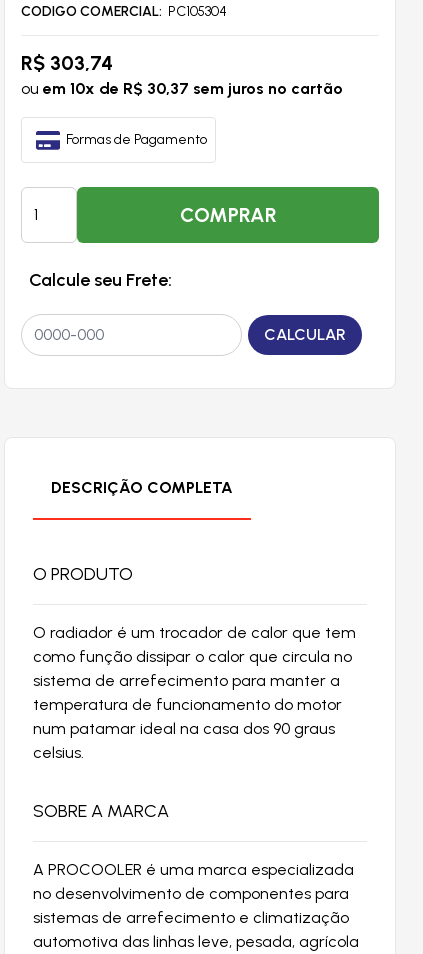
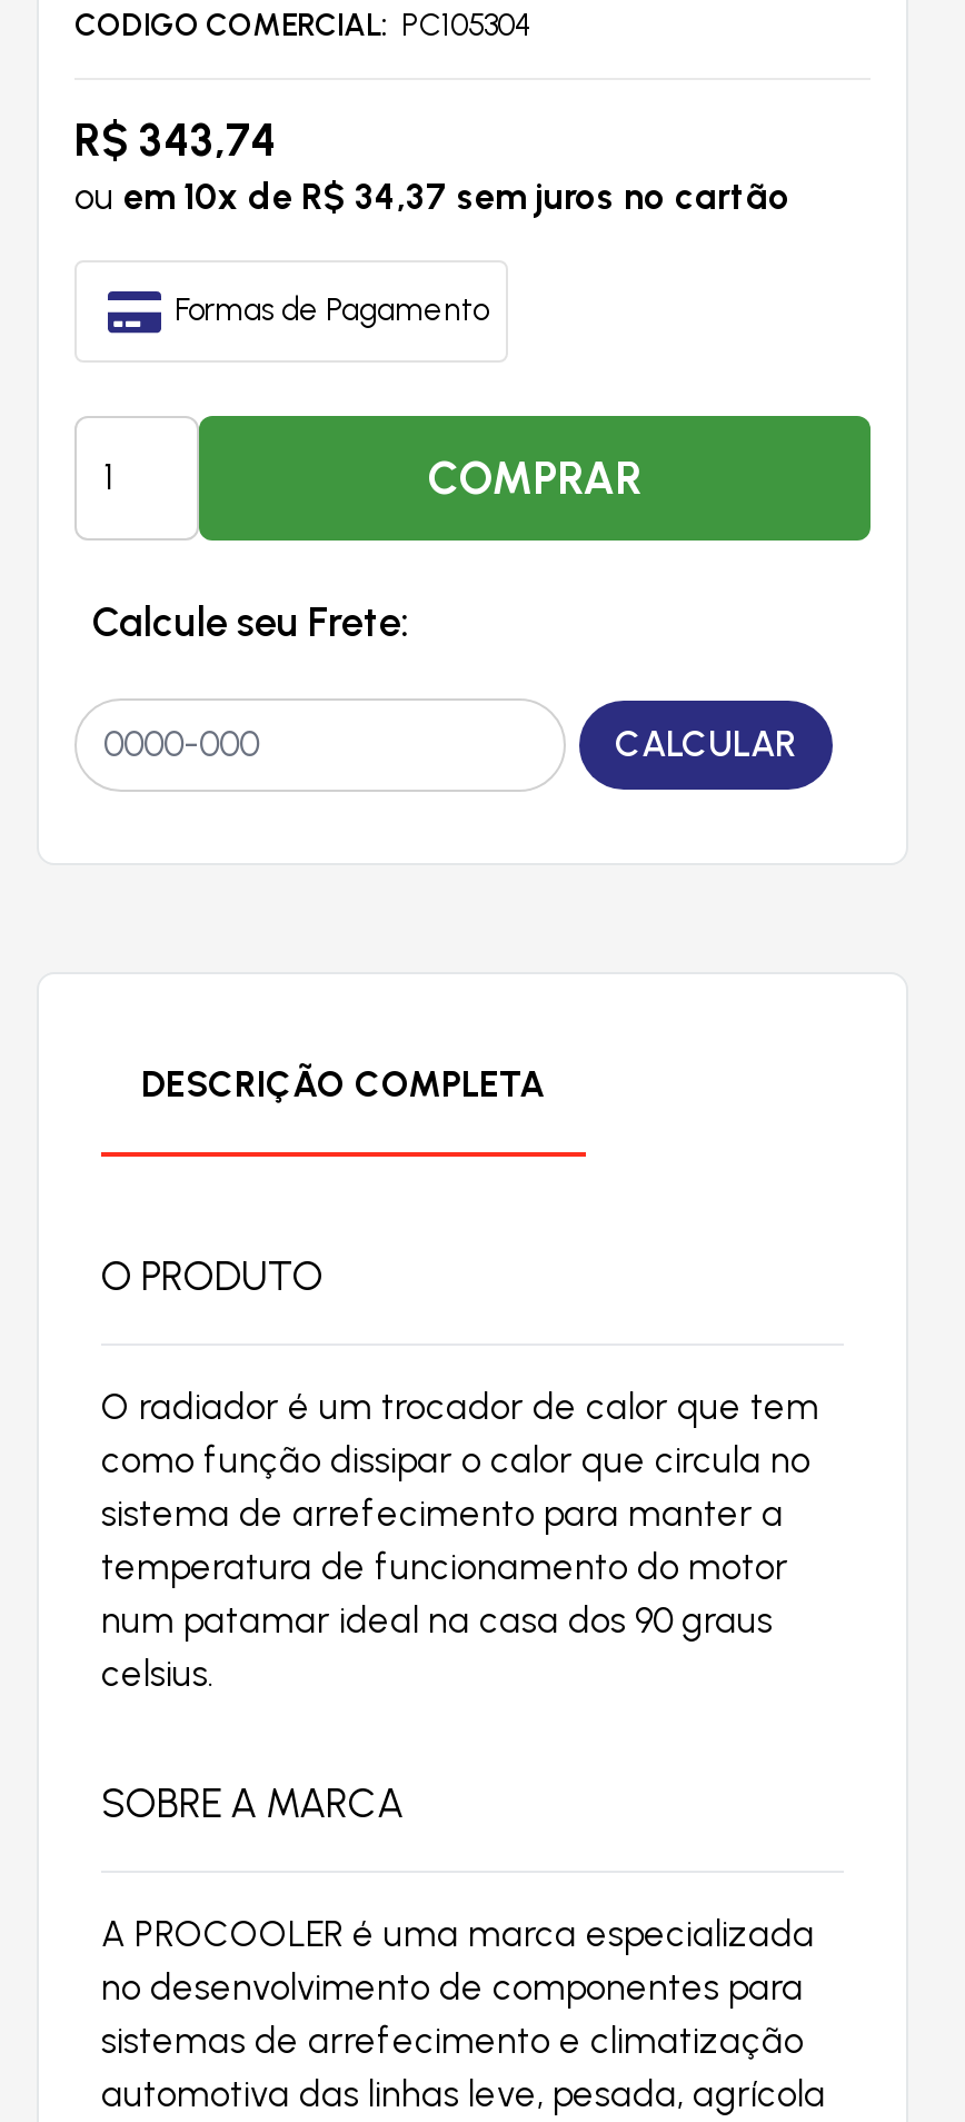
[21,51,113,75] R$ 303,74 -> [74,113,277,166] R$ 343,74
[21,79,343,98] ou em 10x de R$ 30,37 sem juros no cartão -> [74,175,790,218] ou em 10x de R$ 34,37 sem juros no cartão

